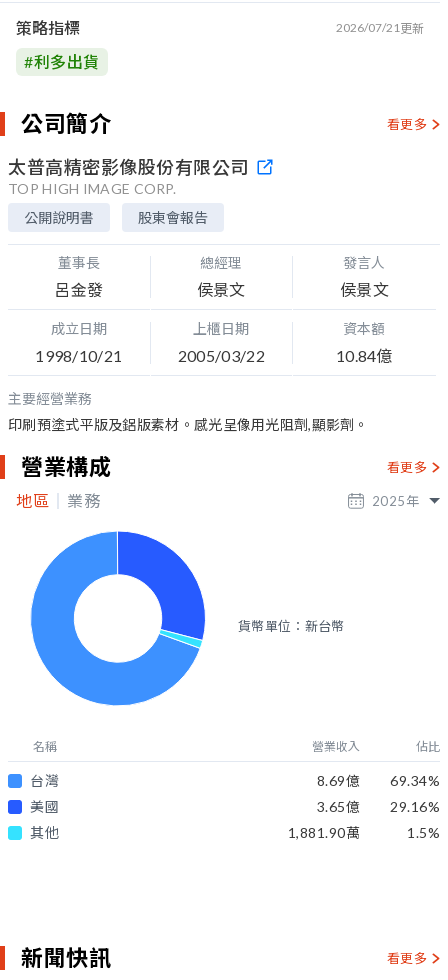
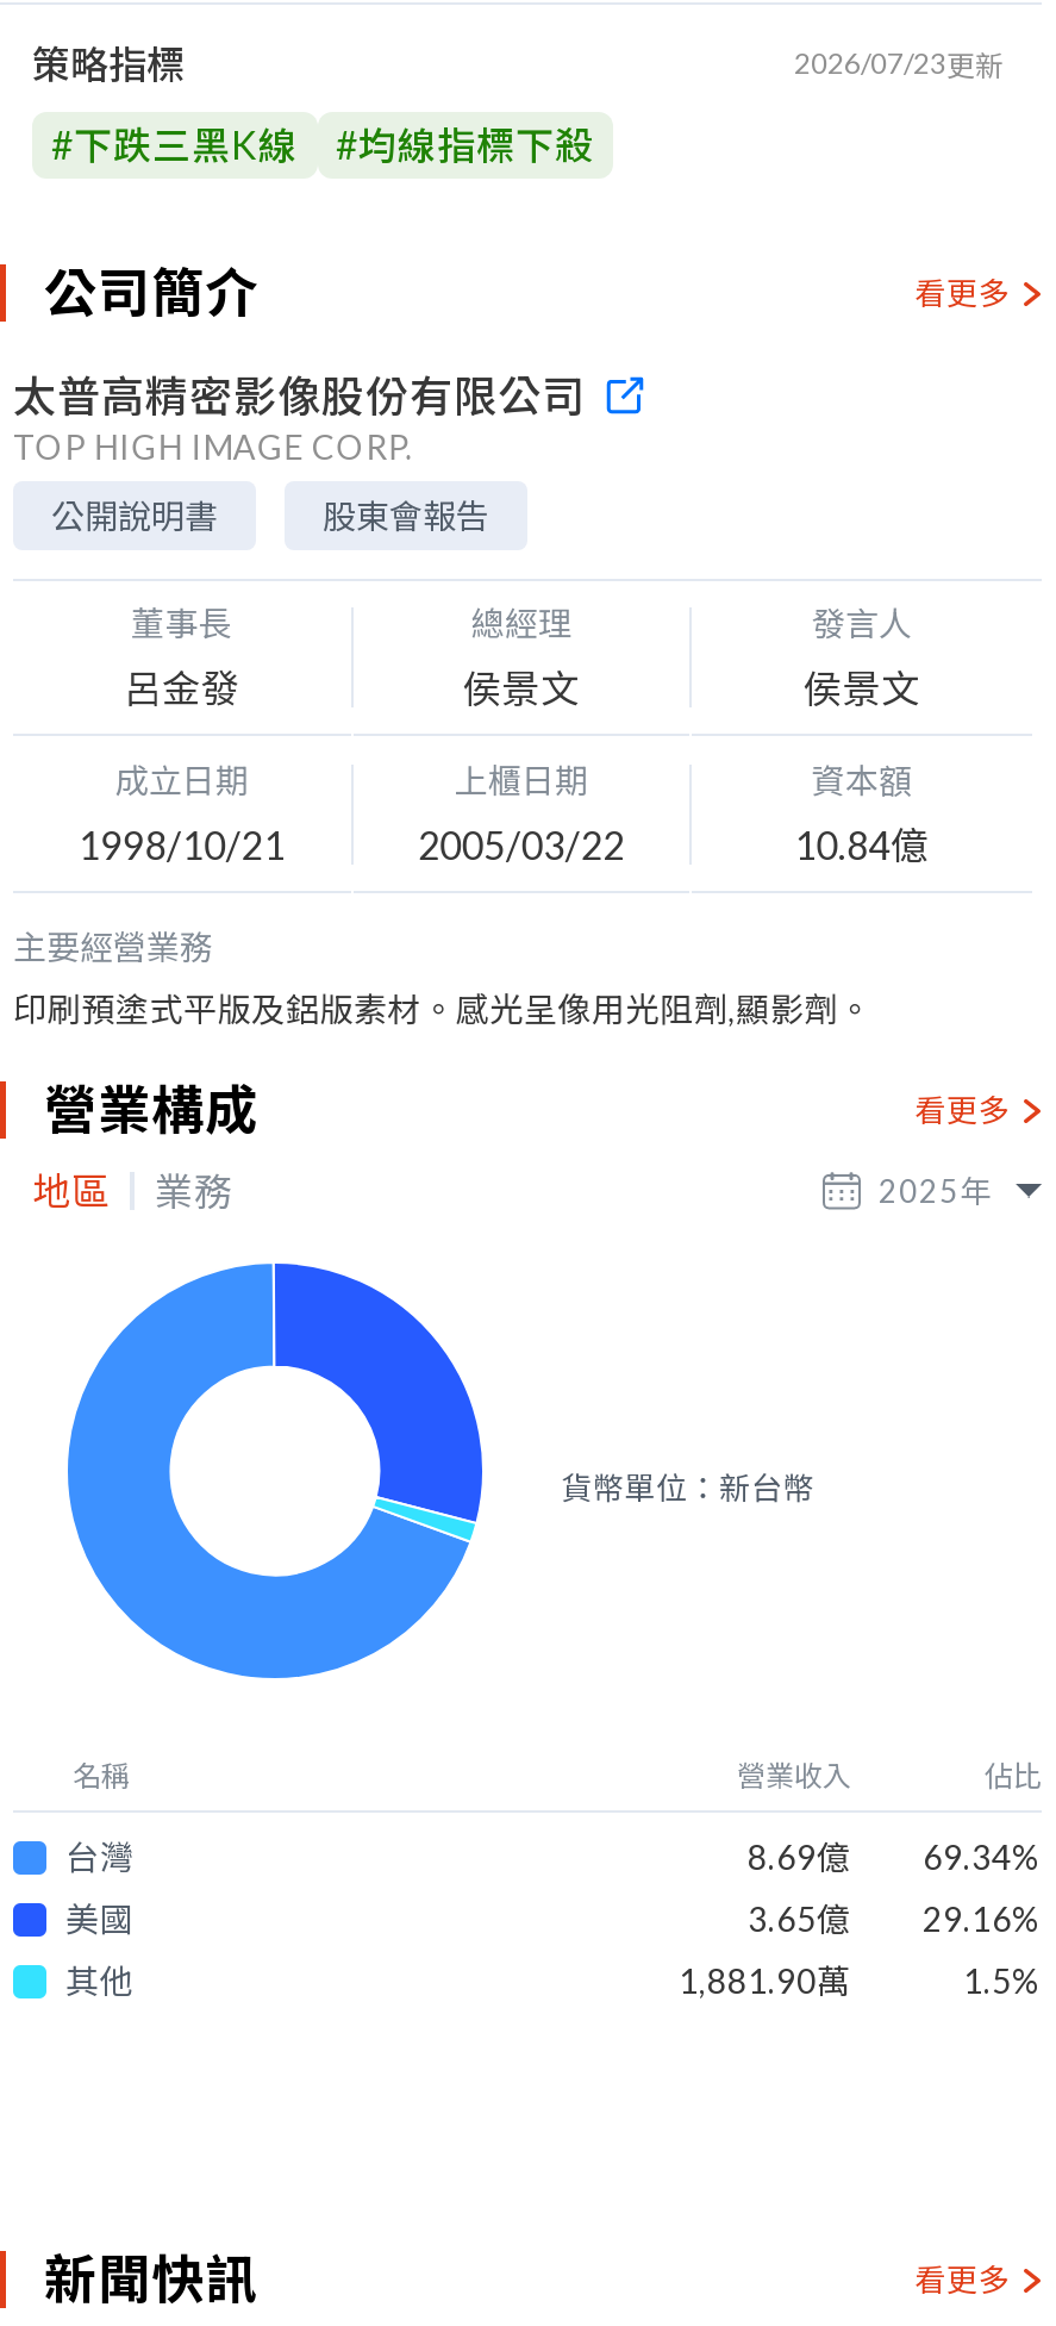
[336,20,424,36] 2026/07/21更新 -> [794,45,1004,83] 2026/07/23更新
[24,52,99,71] #利多出貨 -> [51,121,594,167] #下跌三黑K線 | #均線指標下殺

